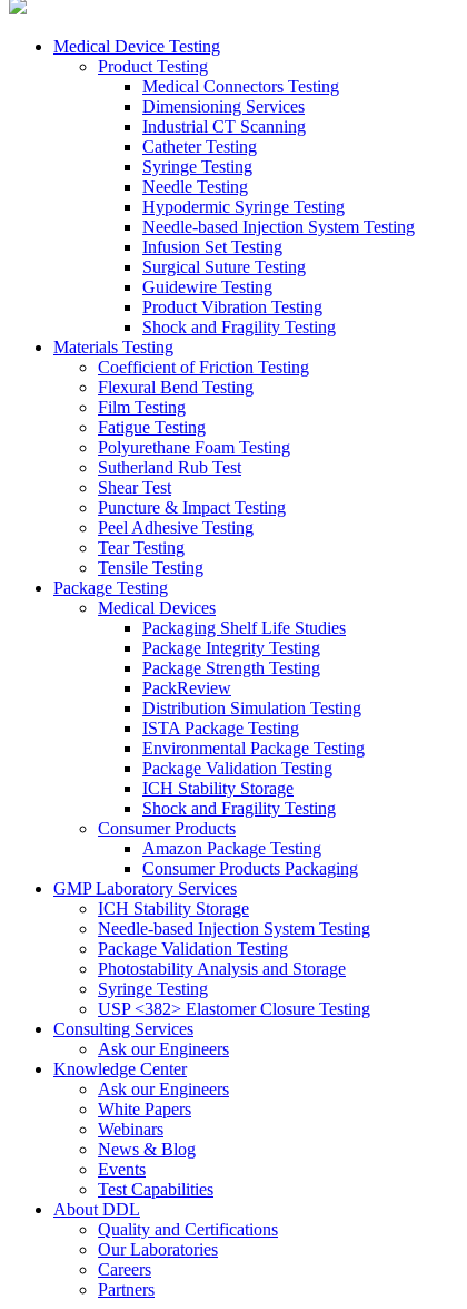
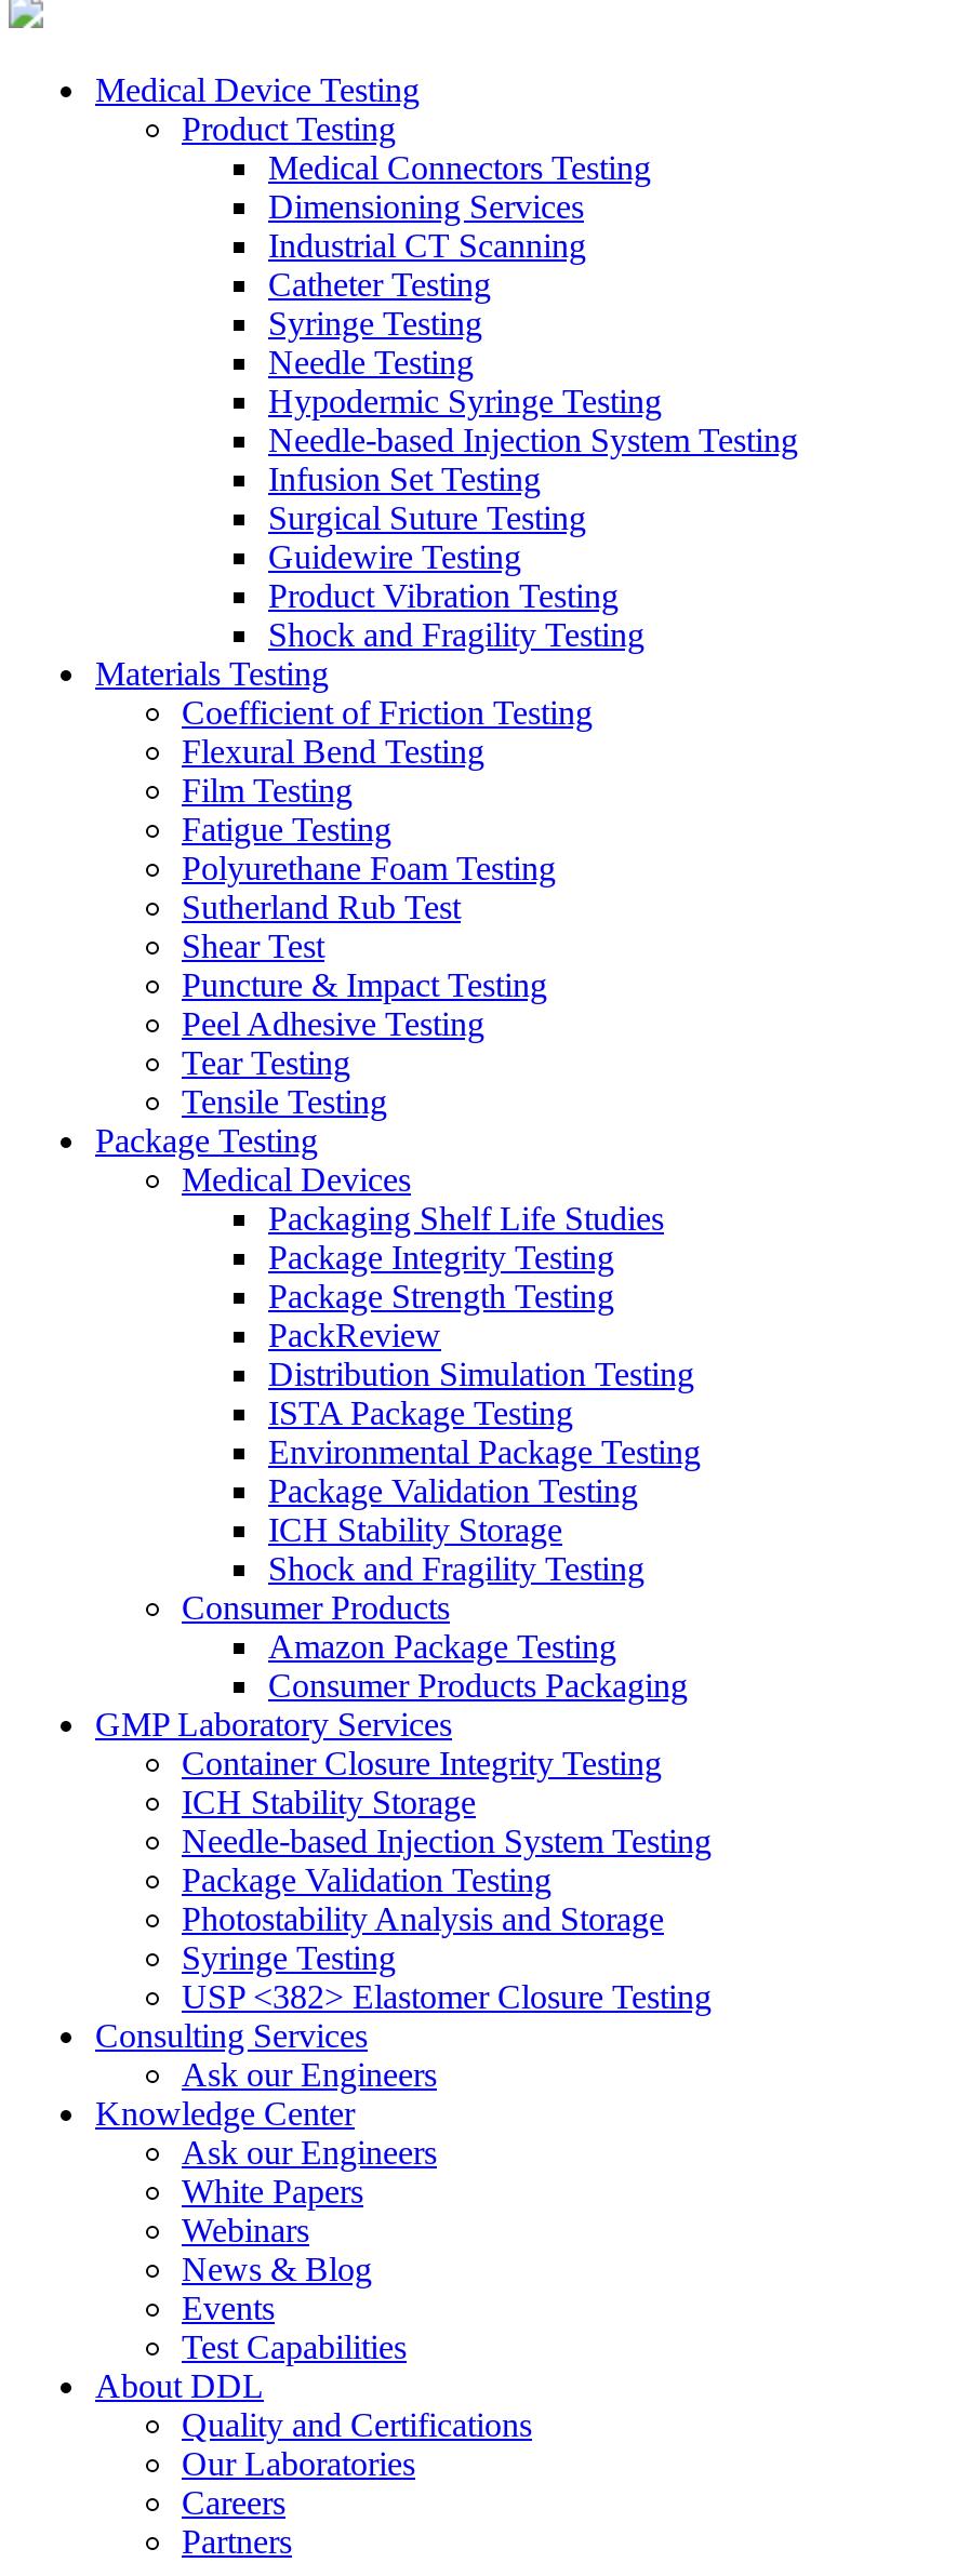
none -> [182,1745,662,1781] Container Closure Integrity Testing

